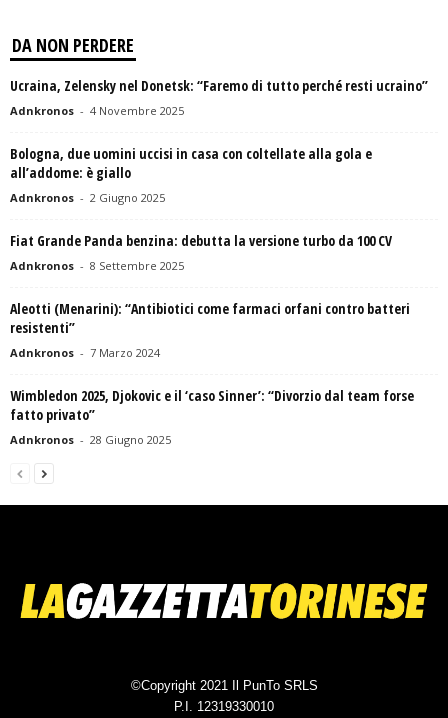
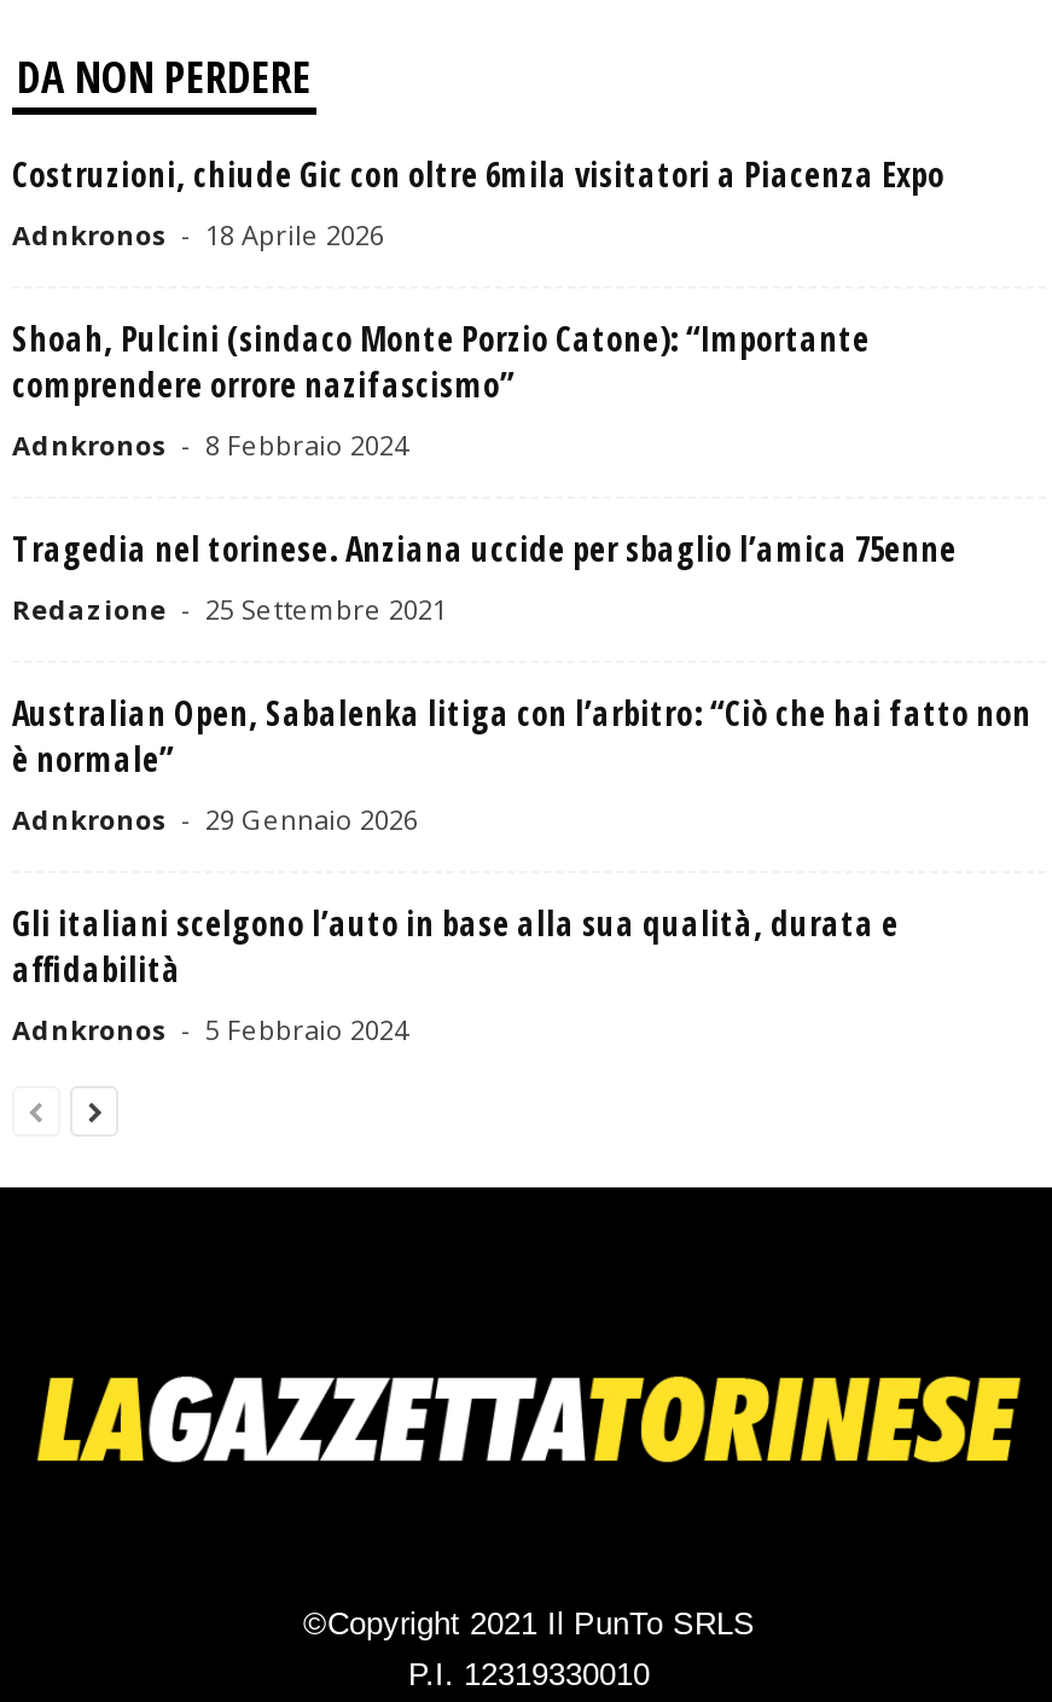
[10,76,428,118] Ucraina, Zelensky nel Donetsk: “Faremo di tutto perché resti ucraino” | Adnkronos - 4 Novembre 2025 -> [12,150,945,252] Costruzioni, chiude Gic con oltre 6mila visitatori a Piacenza Expo | Adnkronos - 18 Aprile 2026
[10,144,372,205] Bologna, due uomini uccisi in casa con coltellate alla gola e | all’addome: è giallo | Adnkronos - 2 Giugno 2025 -> [12,315,870,462] Shoah, Pulcini (sindaco Monte Porzio Catone): “Importante | comprendere orrore nazifascismo” | Adnkronos - 8 Febbraio 2024
[10,231,392,273] Fiat Grande Panda benzina: debutta la versione turbo da 100 CV | Adnkronos - 8 Settembre 2025 -> [12,525,957,626] Tragedia nel torinese. Anziana uccide per sbaglio l’amica 75enne | Redazione - 25 Settembre 2021
[10,299,410,360] Aleotti (Menarini): “Antibiotici come farmaci orfani contro batteri | resistenti” | Adnkronos - 7 Marzo 2024 -> [12,689,1031,836] Australian Open, Sabalenka litiga con l’arbitro: “Ciò che hai fatto non | è normale” | Adnkronos - 29 Gennaio 2026
[10,386,414,447] Wimbledon 2025, Djokovic e il ‘caso Sinner’: “Divorzio dal team forse | fatto privato” | Adnkronos - 28 Giugno 2025 -> [12,899,899,1047] Gli italiani scelgono l’auto in base alla sua qualità, durata e | affidabilità | Adnkronos - 5 Febbraio 2024

